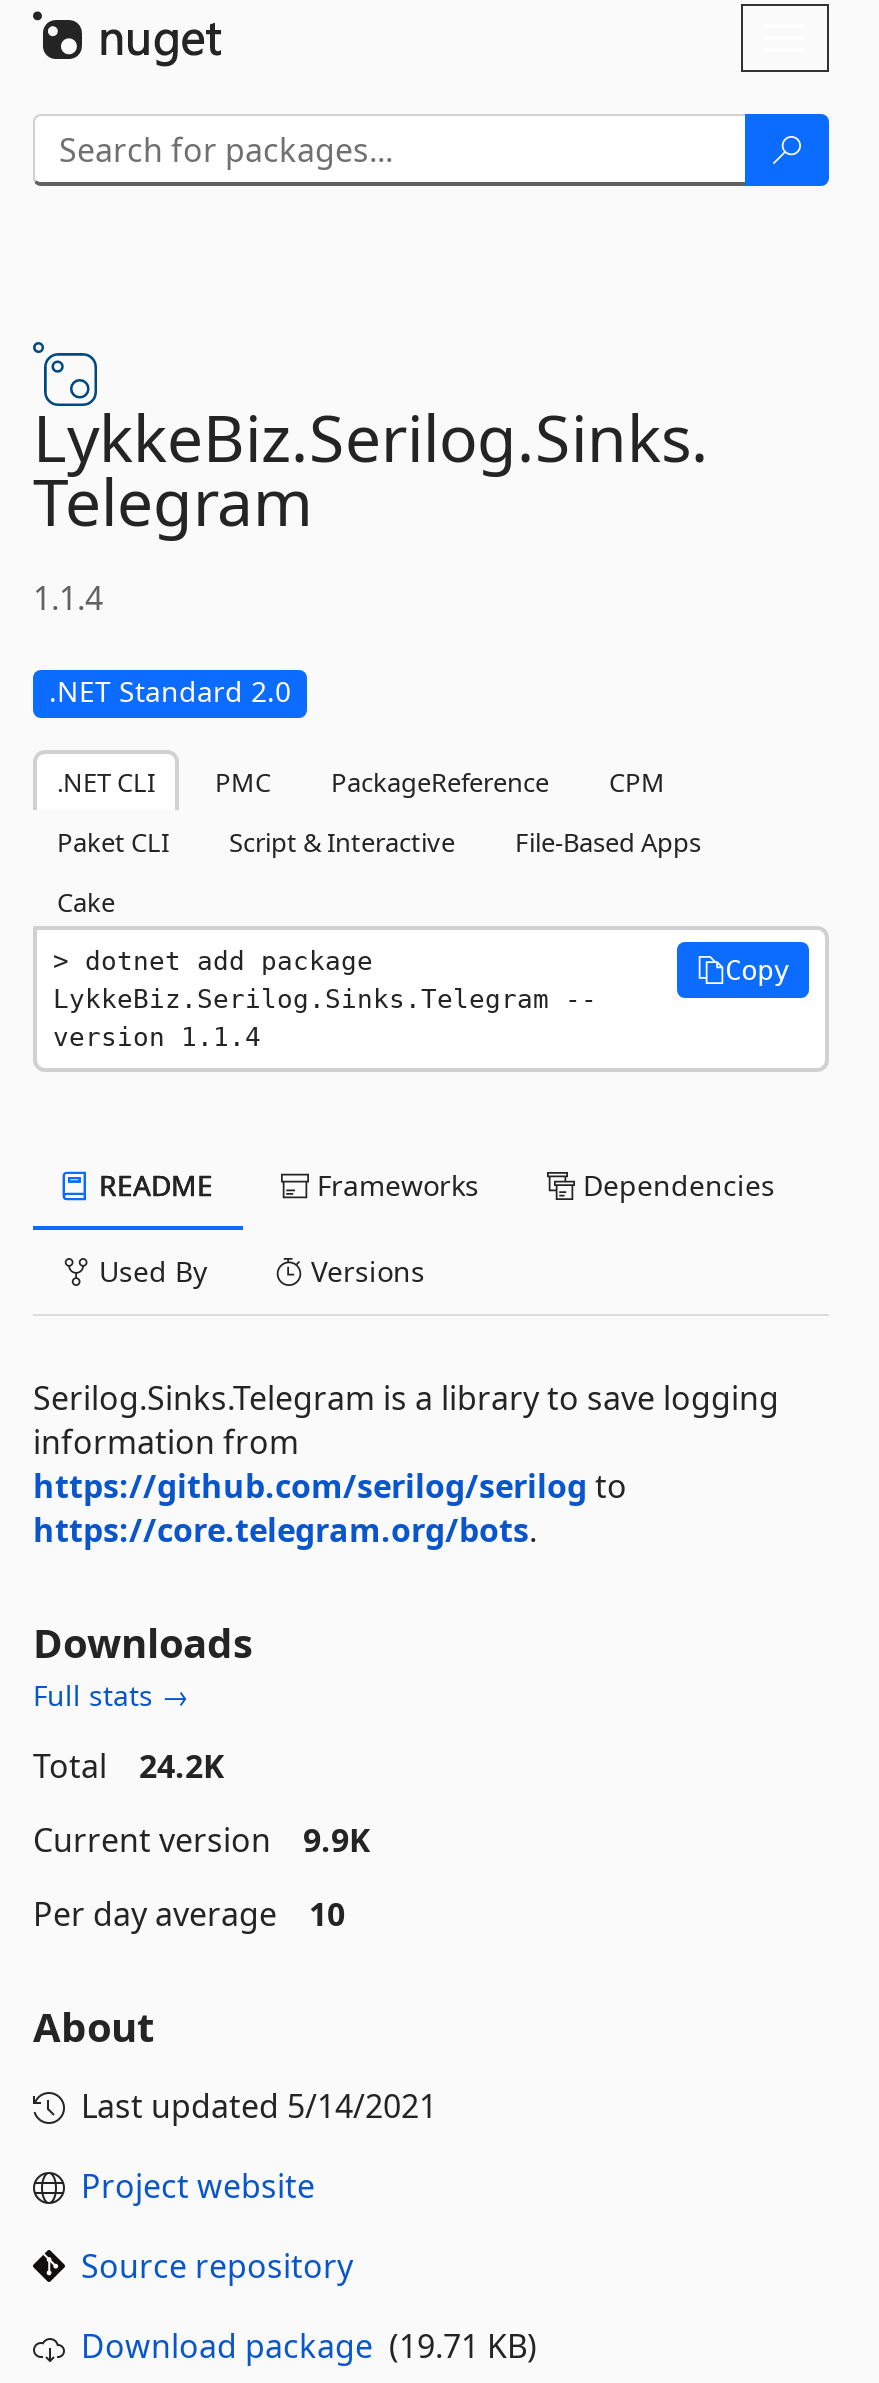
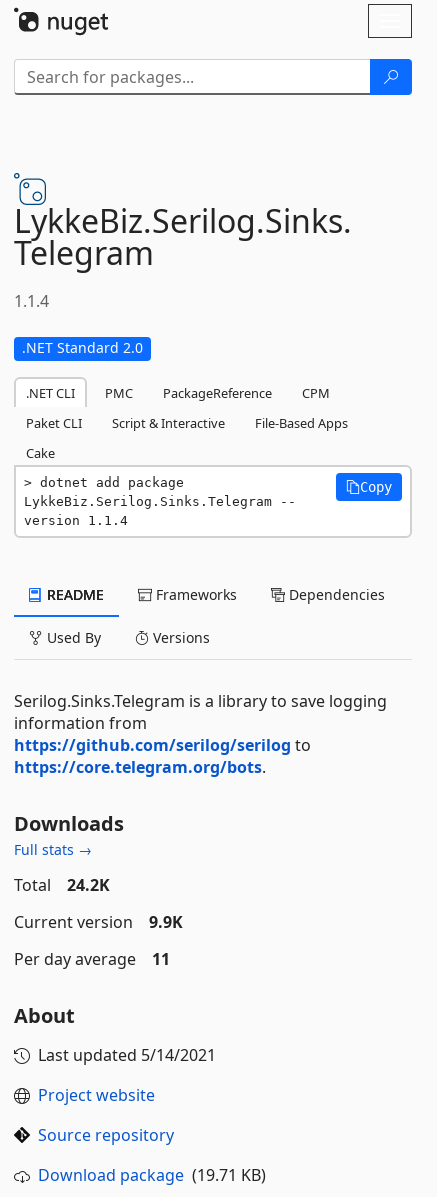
[33,1892,345,1936] Per day average 10 -> [14,948,170,970] Per day average 11

